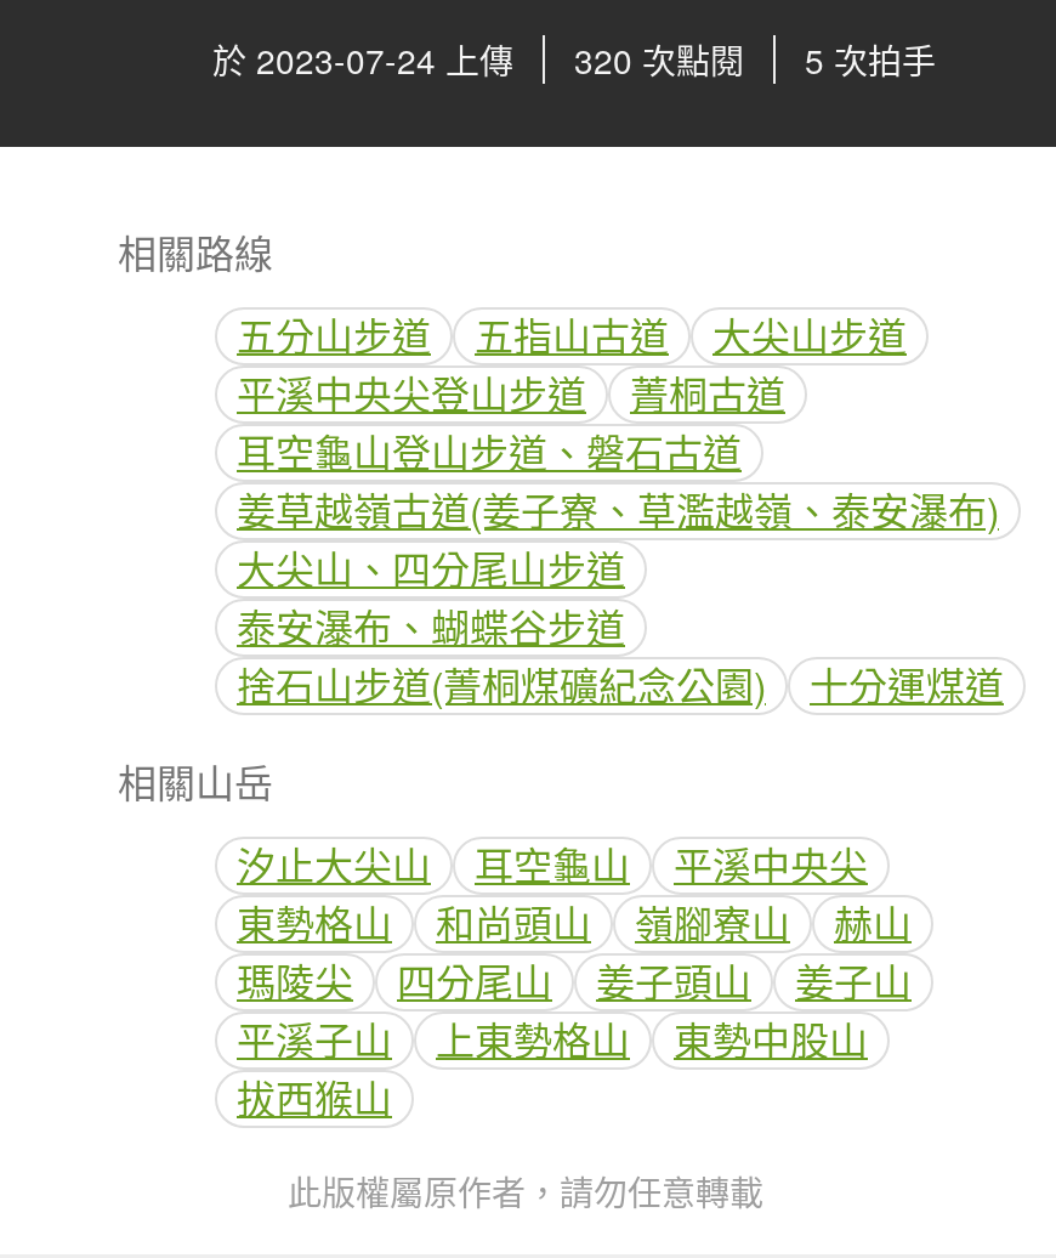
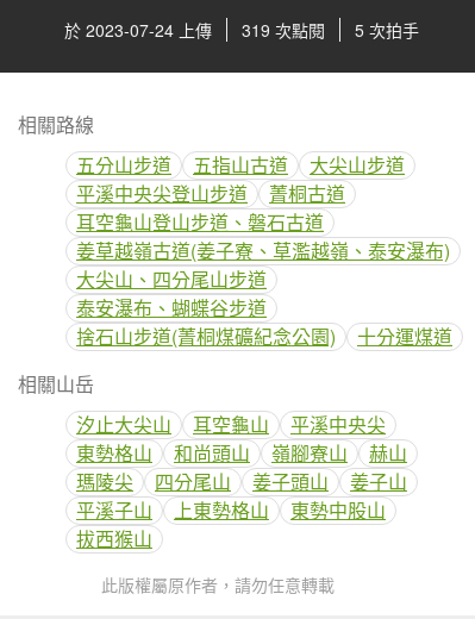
[212,35,936,84] 於 2023-07-24 上傳 320 次點閱 5 次拍手 -> [64,18,419,42] 於 2023-07-24 上傳 319 次點閱 5 次拍手

